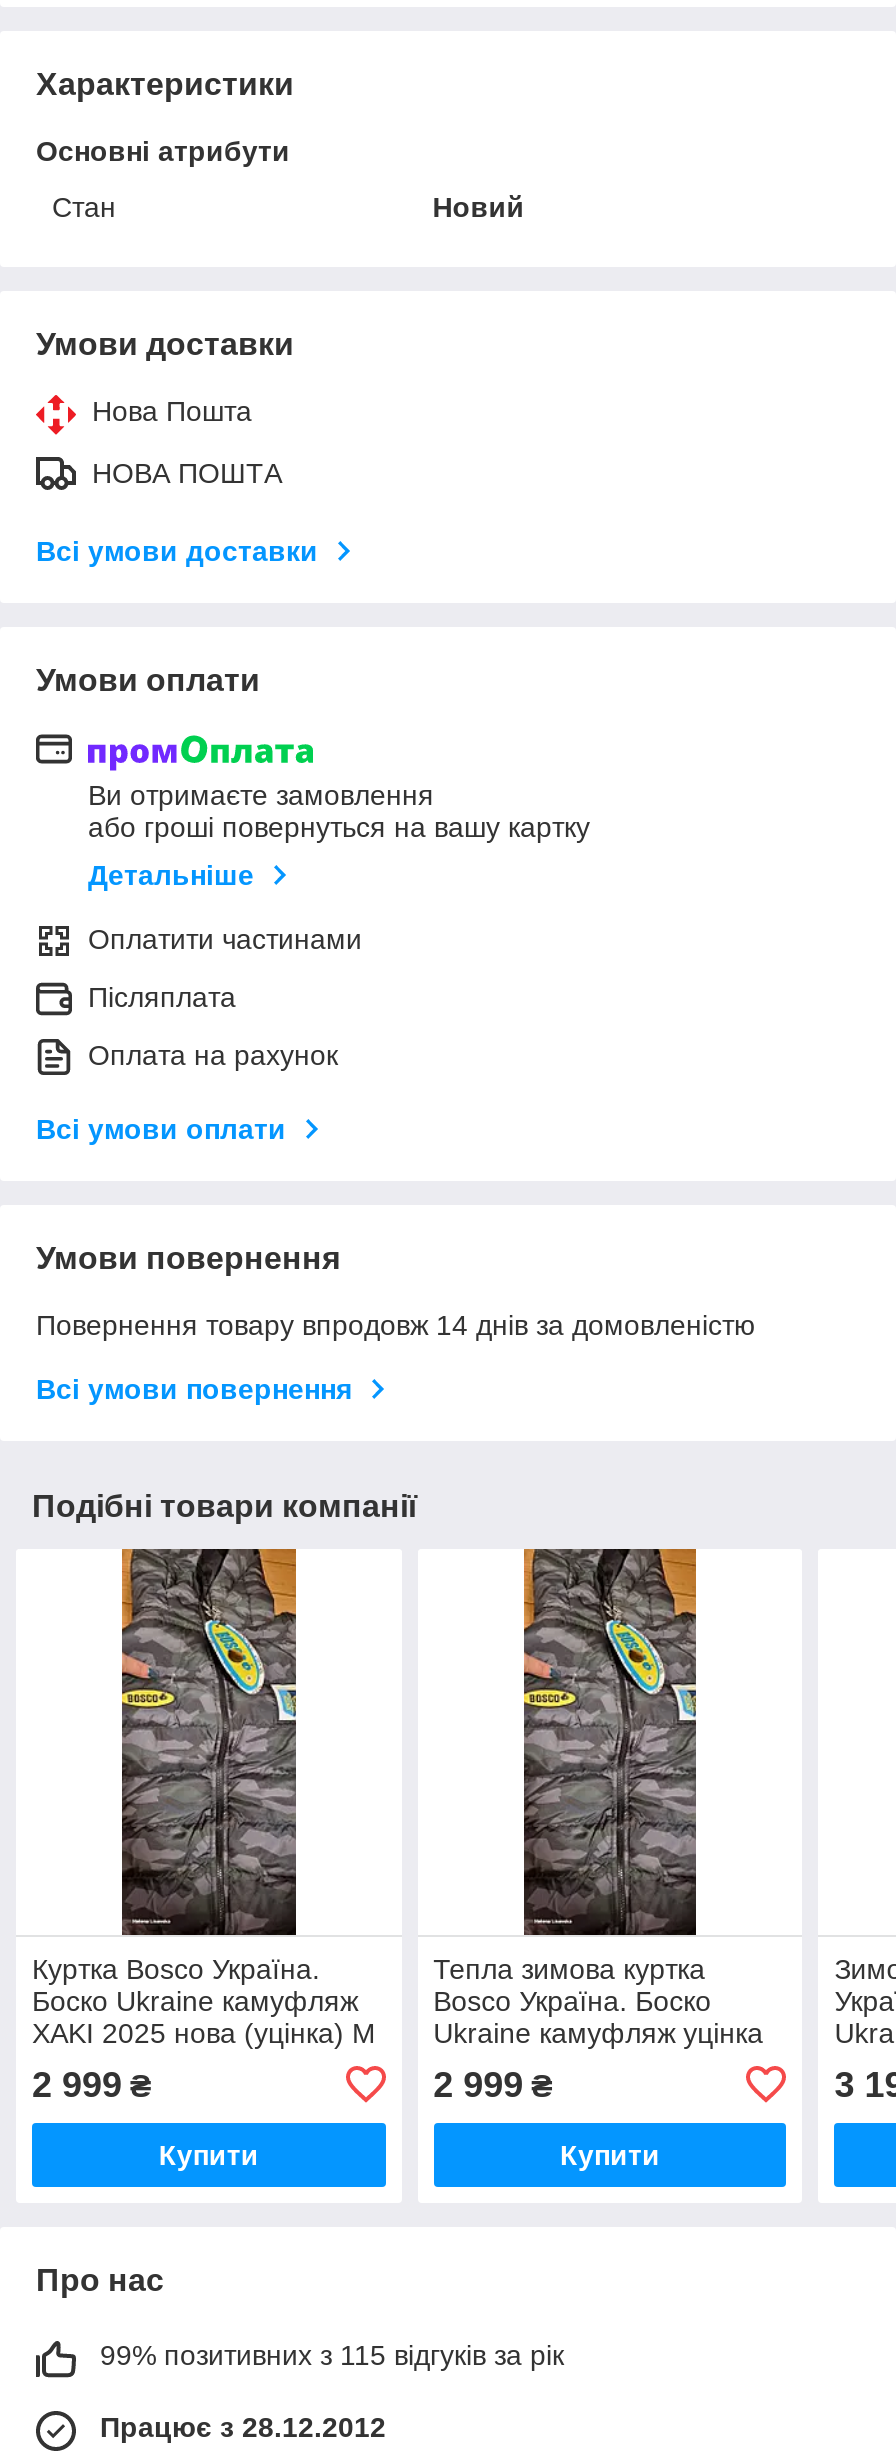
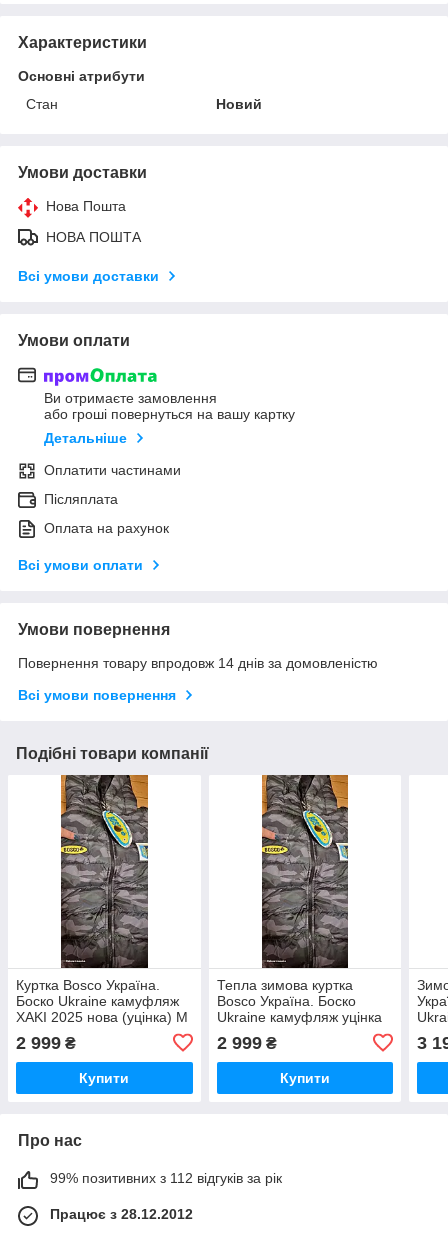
[100,2339,564,2371] 99% позитивних з 115 відгуків за рік -> [50,1170,282,1186] 99% позитивних з 112 відгуків за рік

